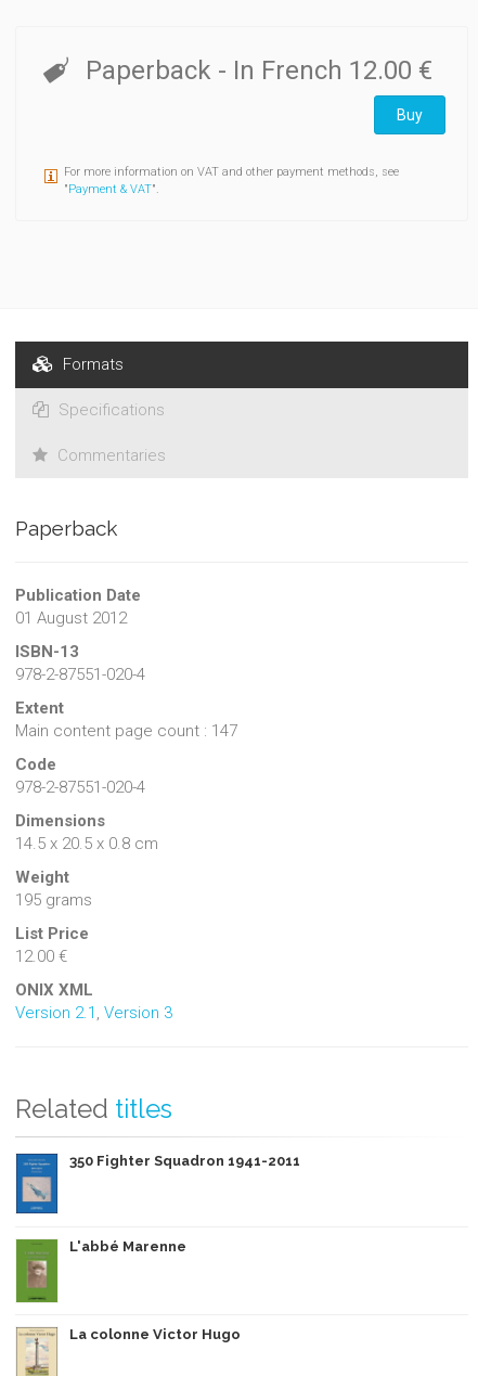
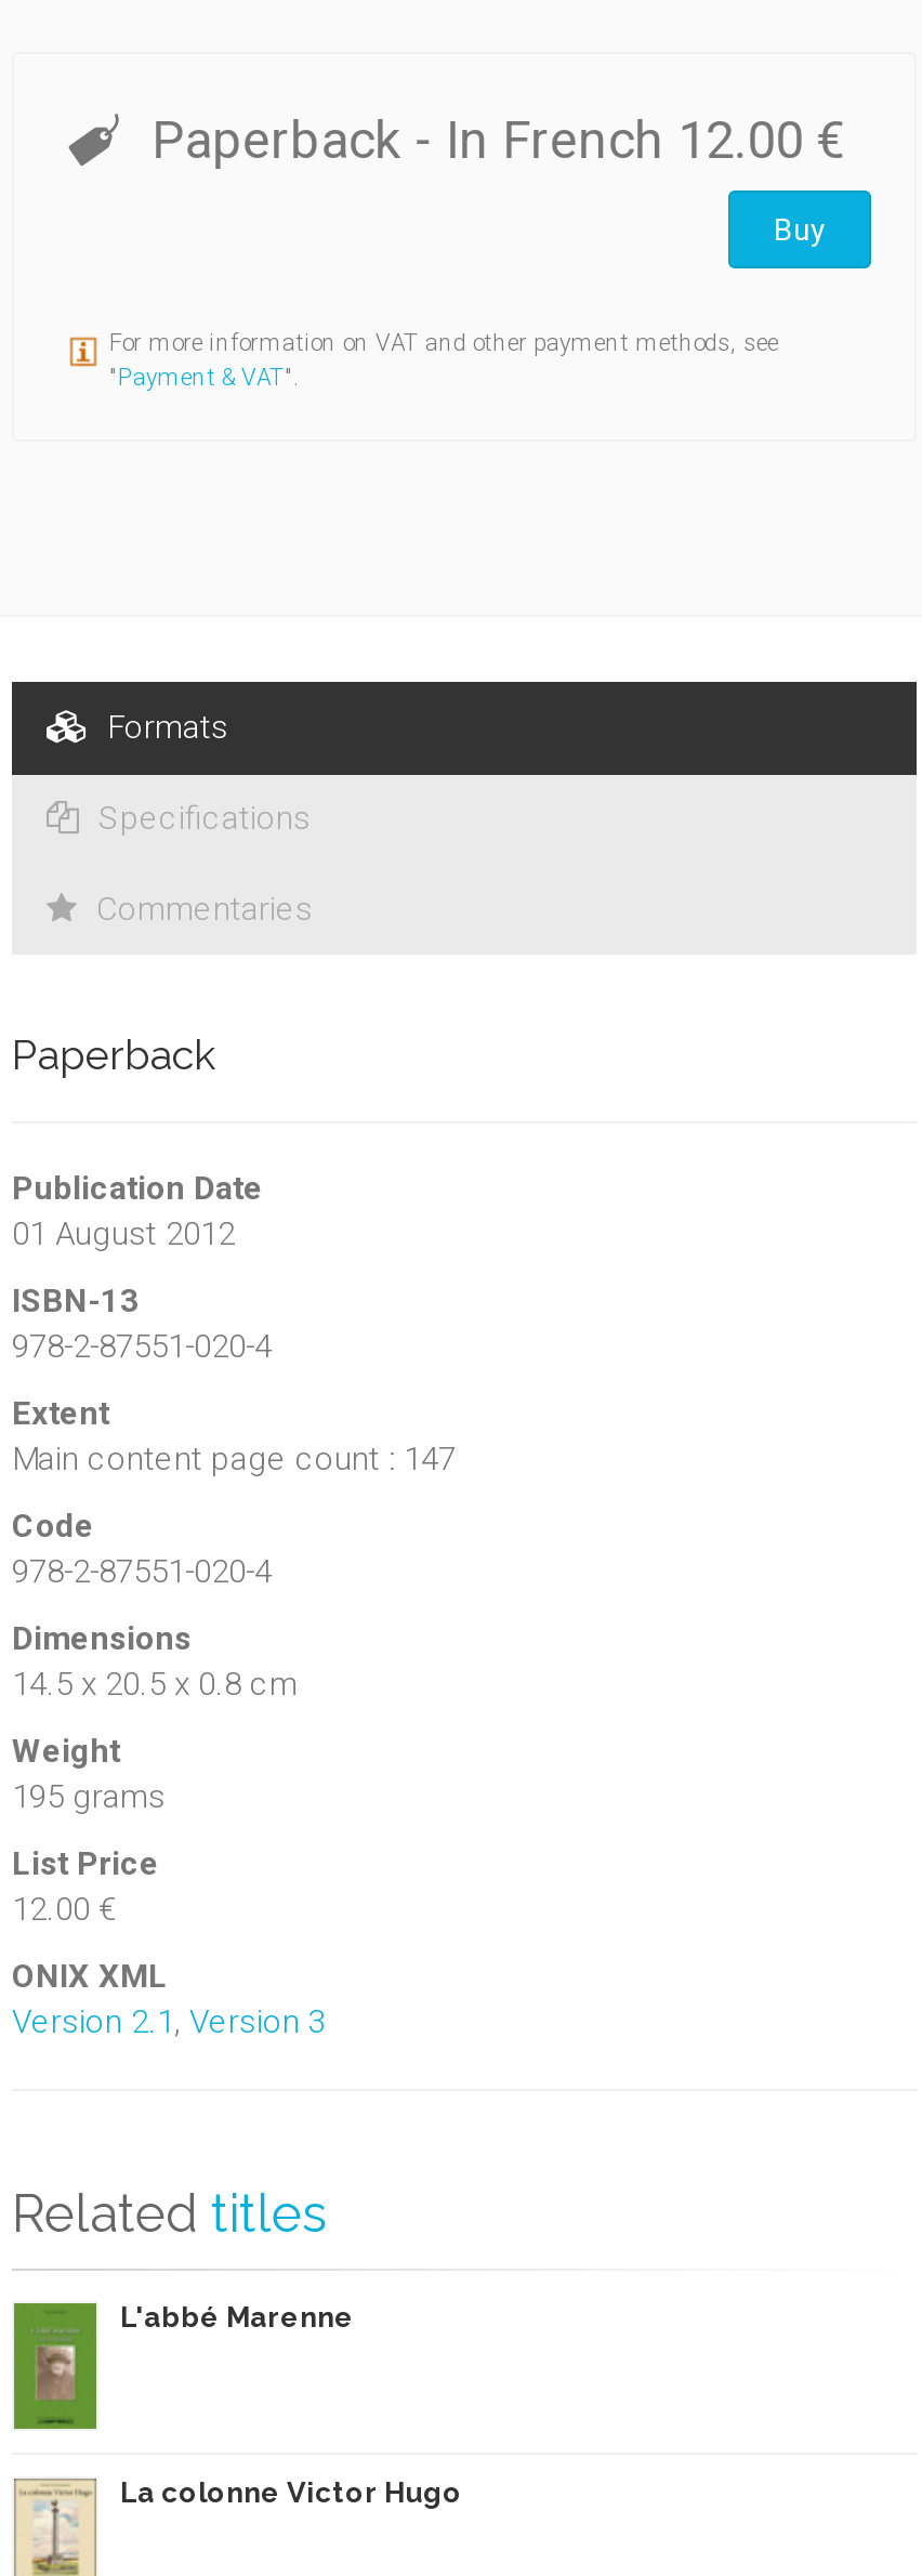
[15,1152,300,1214] [image] | 350 Fighter Squadron 1941-2011 -> none

